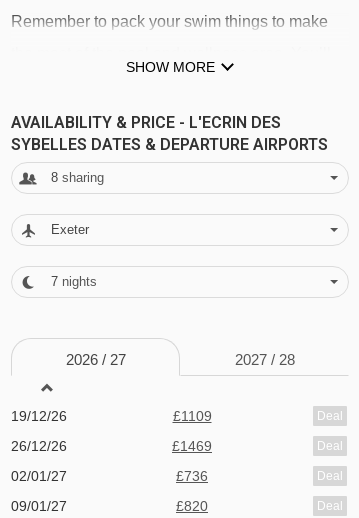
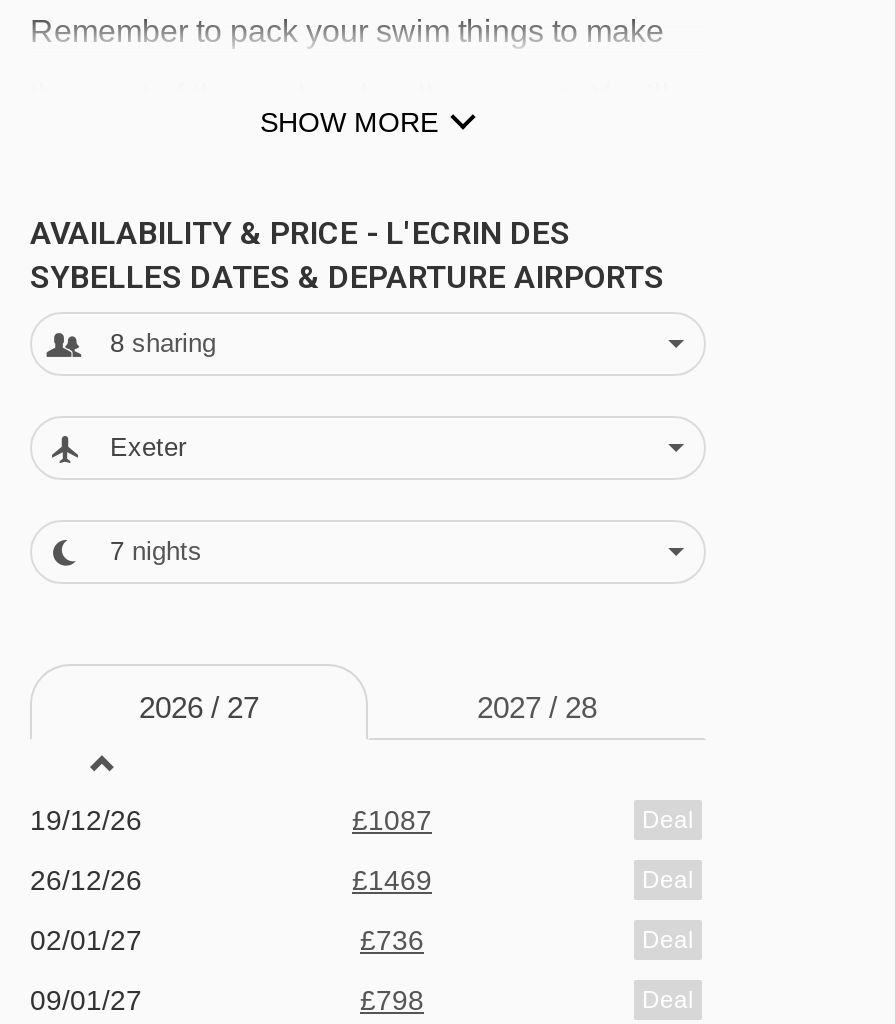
[172,408,211,424] £1109 -> [352,804,432,836] £1087
[176,498,208,514] £820 -> [360,984,424,1016] £798

